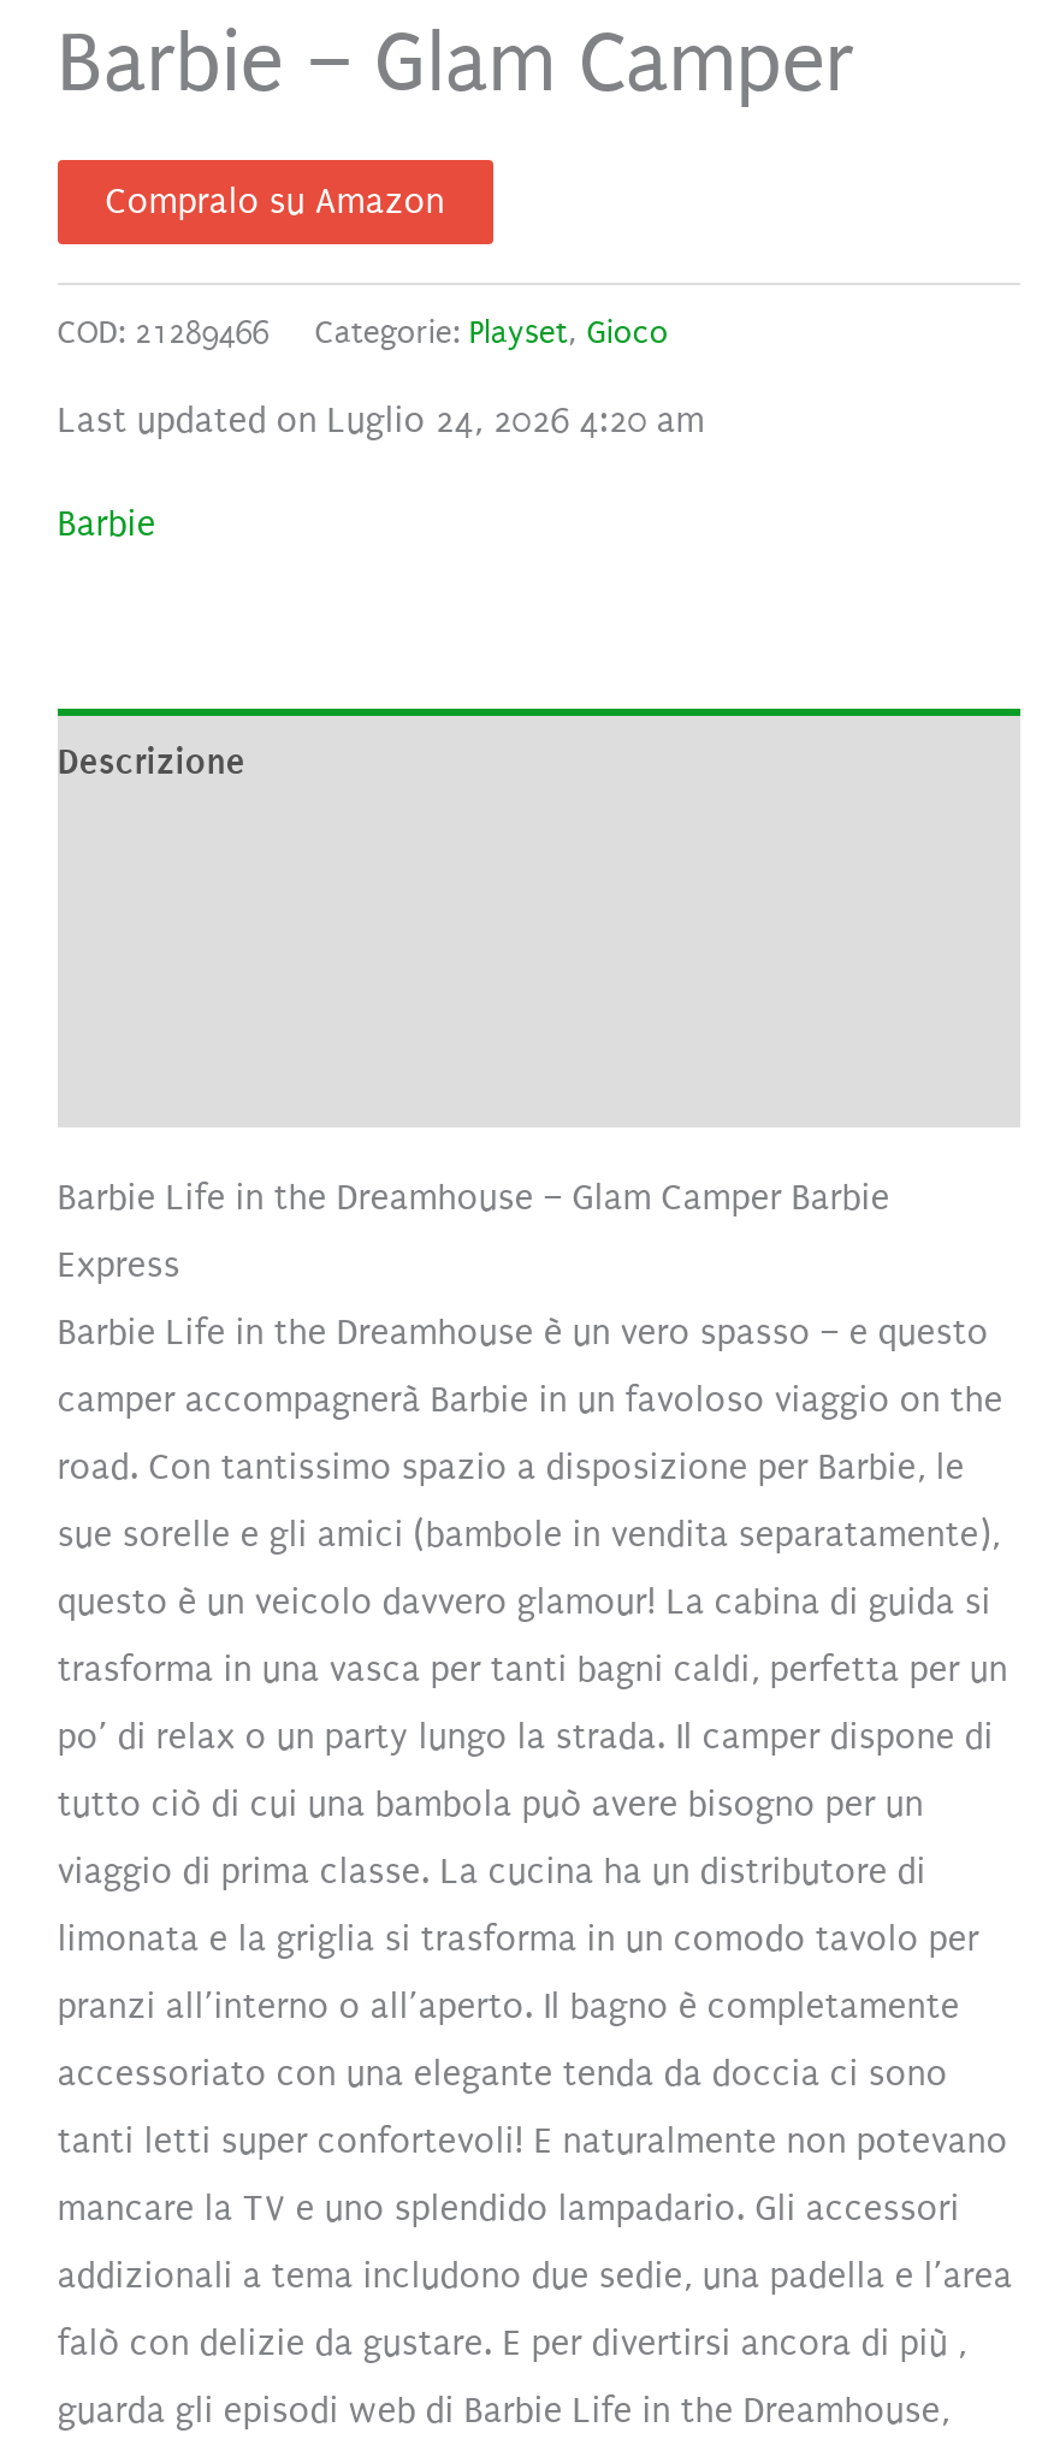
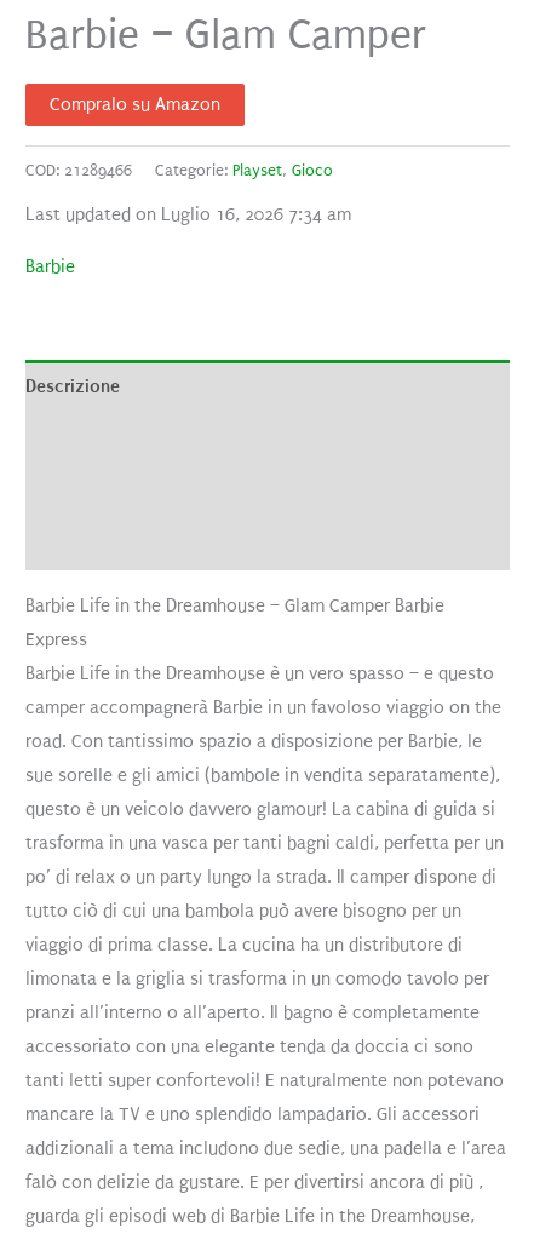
[58,400,705,441] Last updated on Luglio 24, 2026 4:20 am -> [25,205,351,225] Last updated on Luglio 16, 2026 7:34 am

